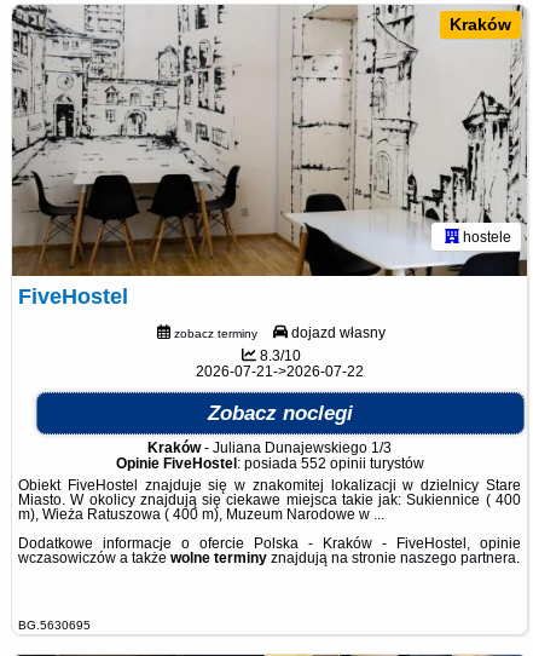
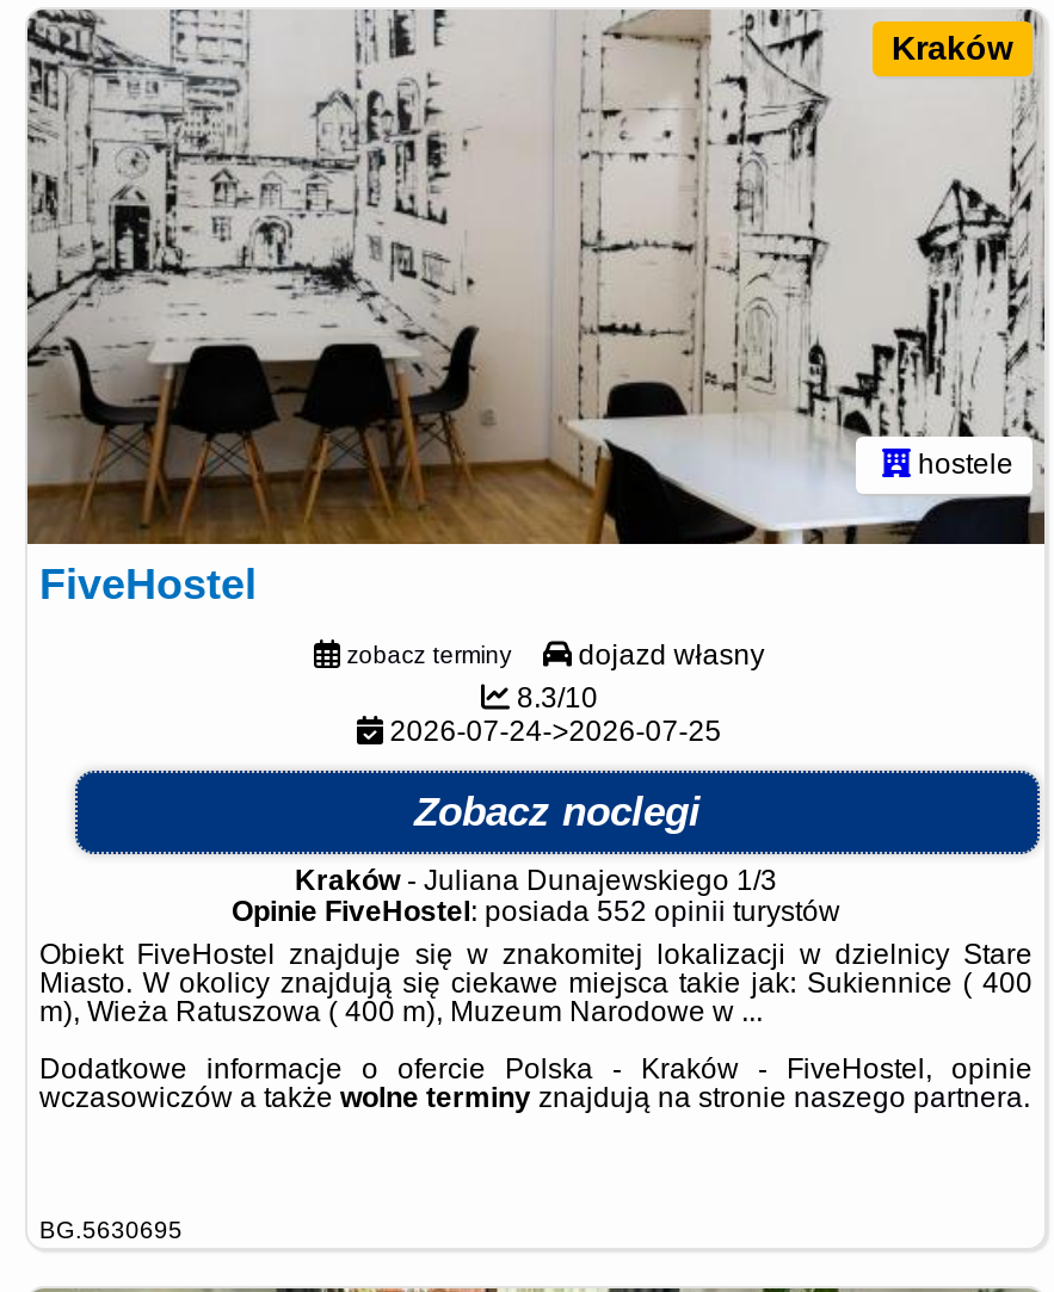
[196,363,364,380] 2026-07-21->2026-07-22 -> [390,714,722,748] 2026-07-24->2026-07-25

